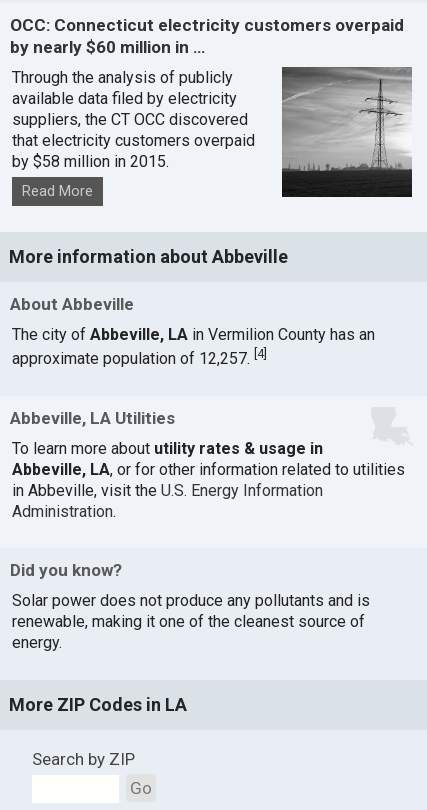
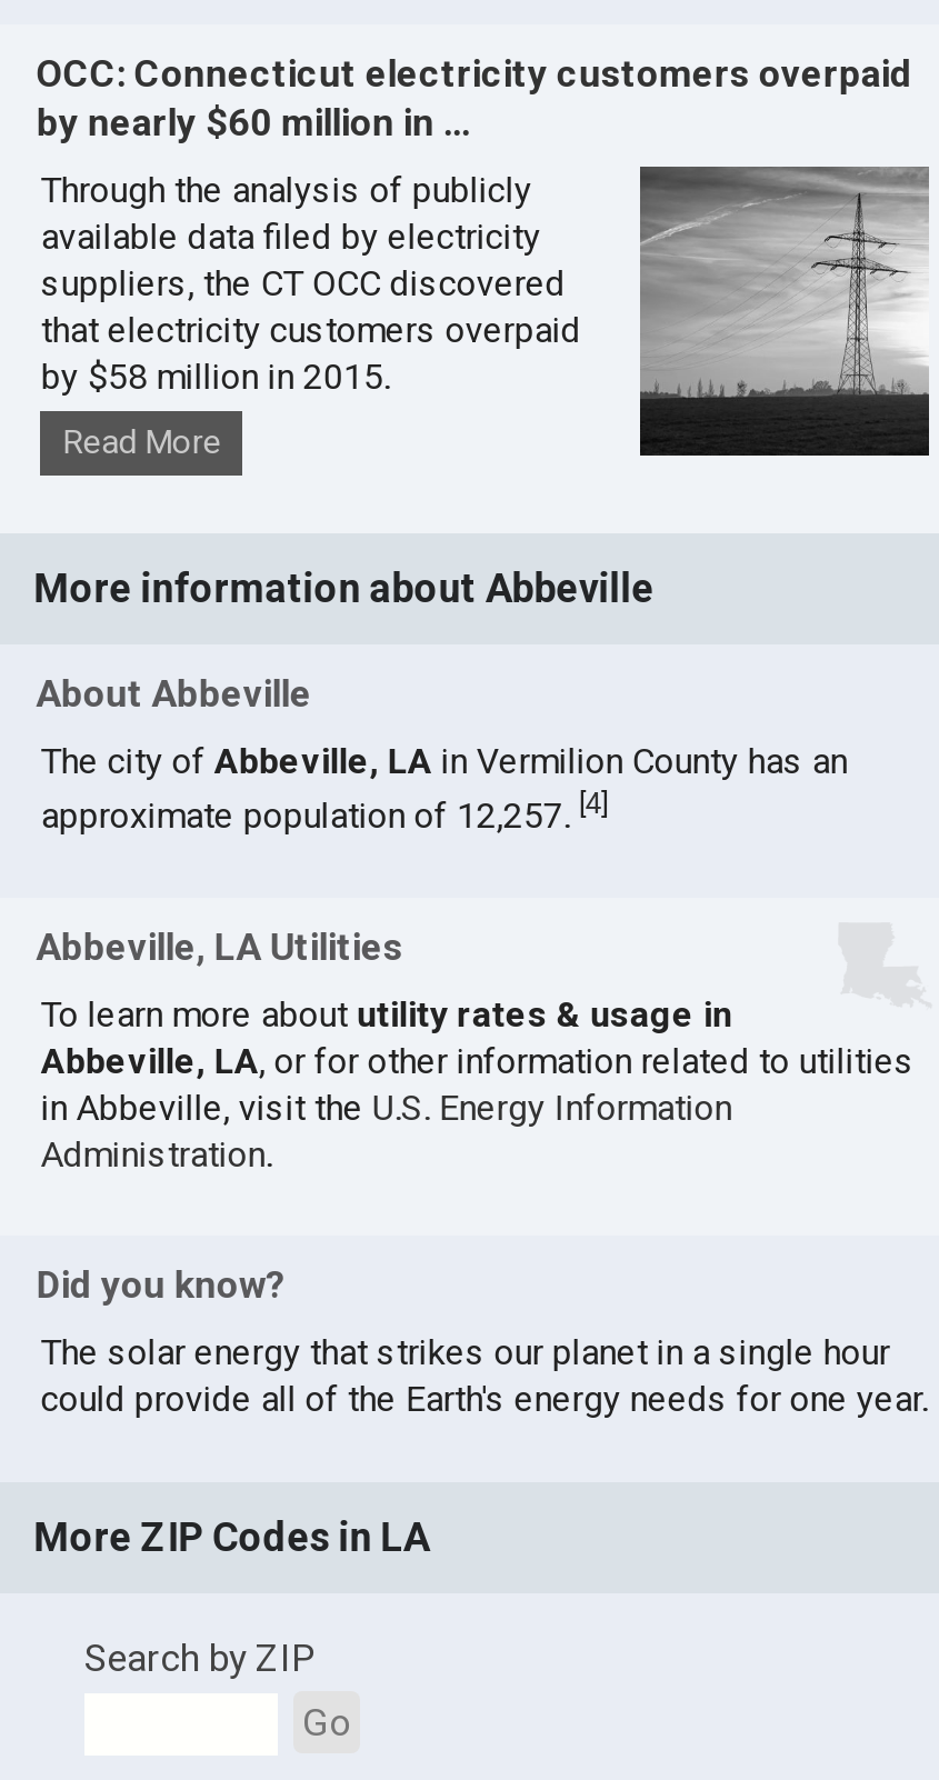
[12,591,370,652] Solar power does not produce any pollutants and is | renewable, making it one of the cleanest source of | energy. -> [41,1332,928,1420] The solar energy that strikes our planet in a single hour | could provide all of the Earth's energy needs for one year.

